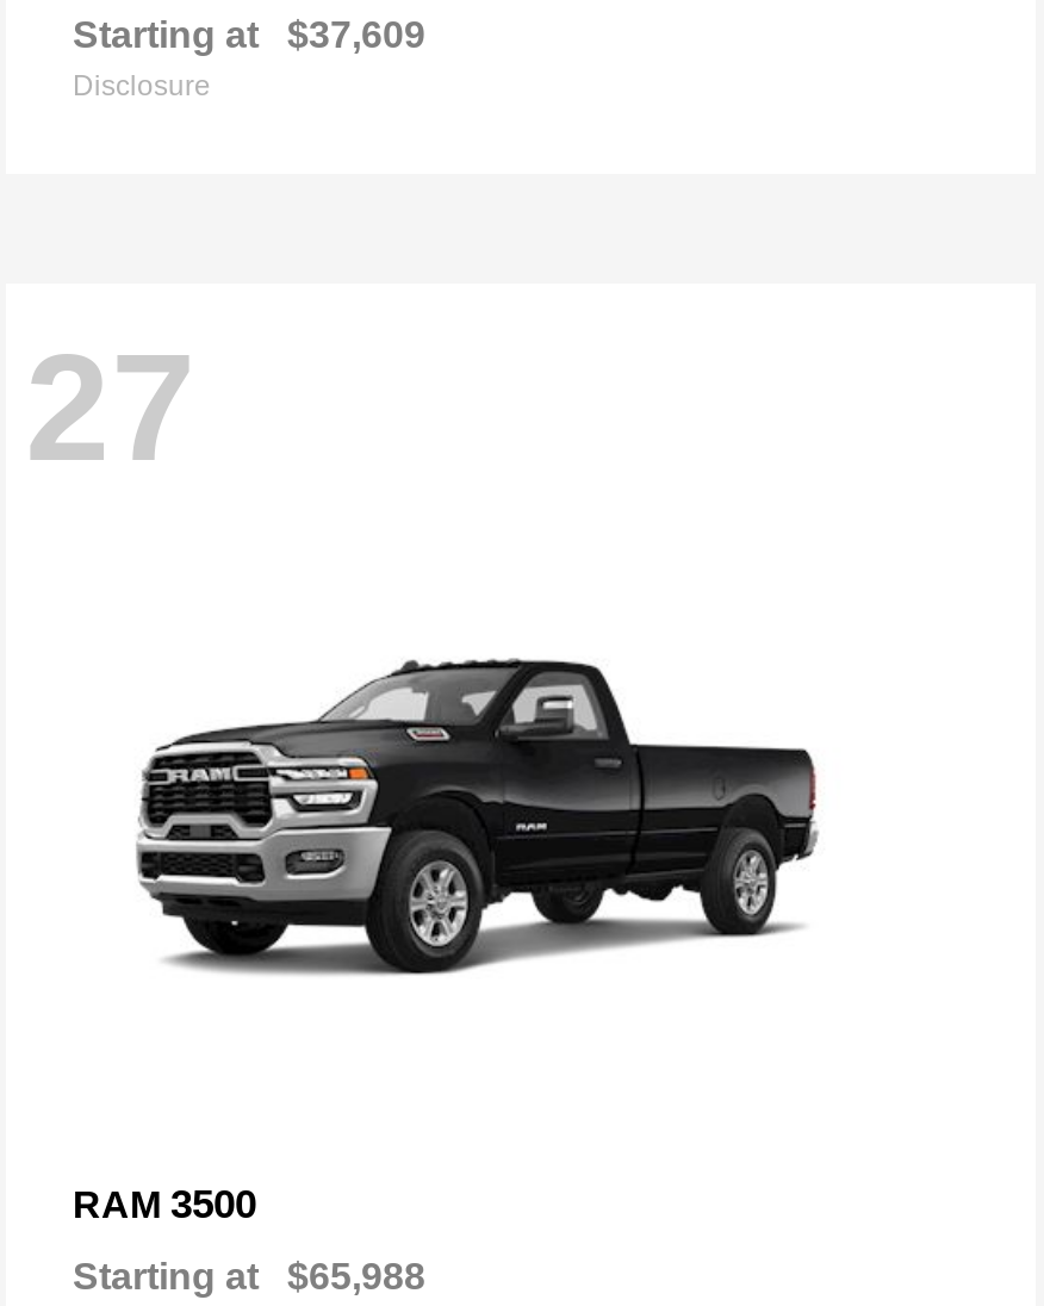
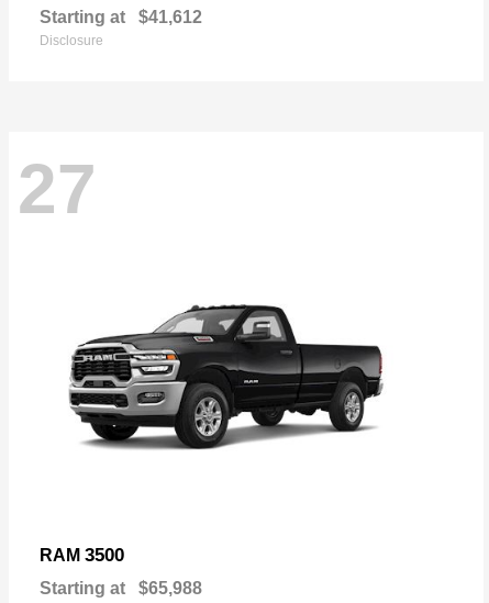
[73,13,425,54] Starting at $37,609 -> [40,7,202,26] Starting at $41,612

